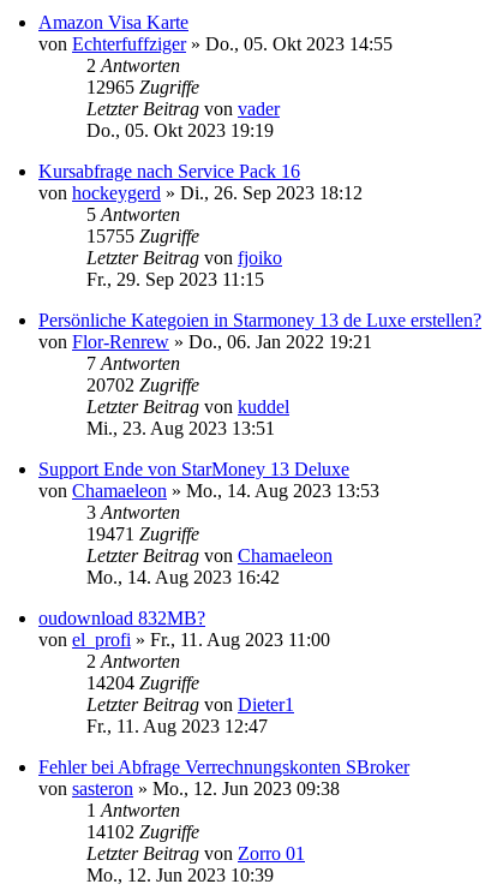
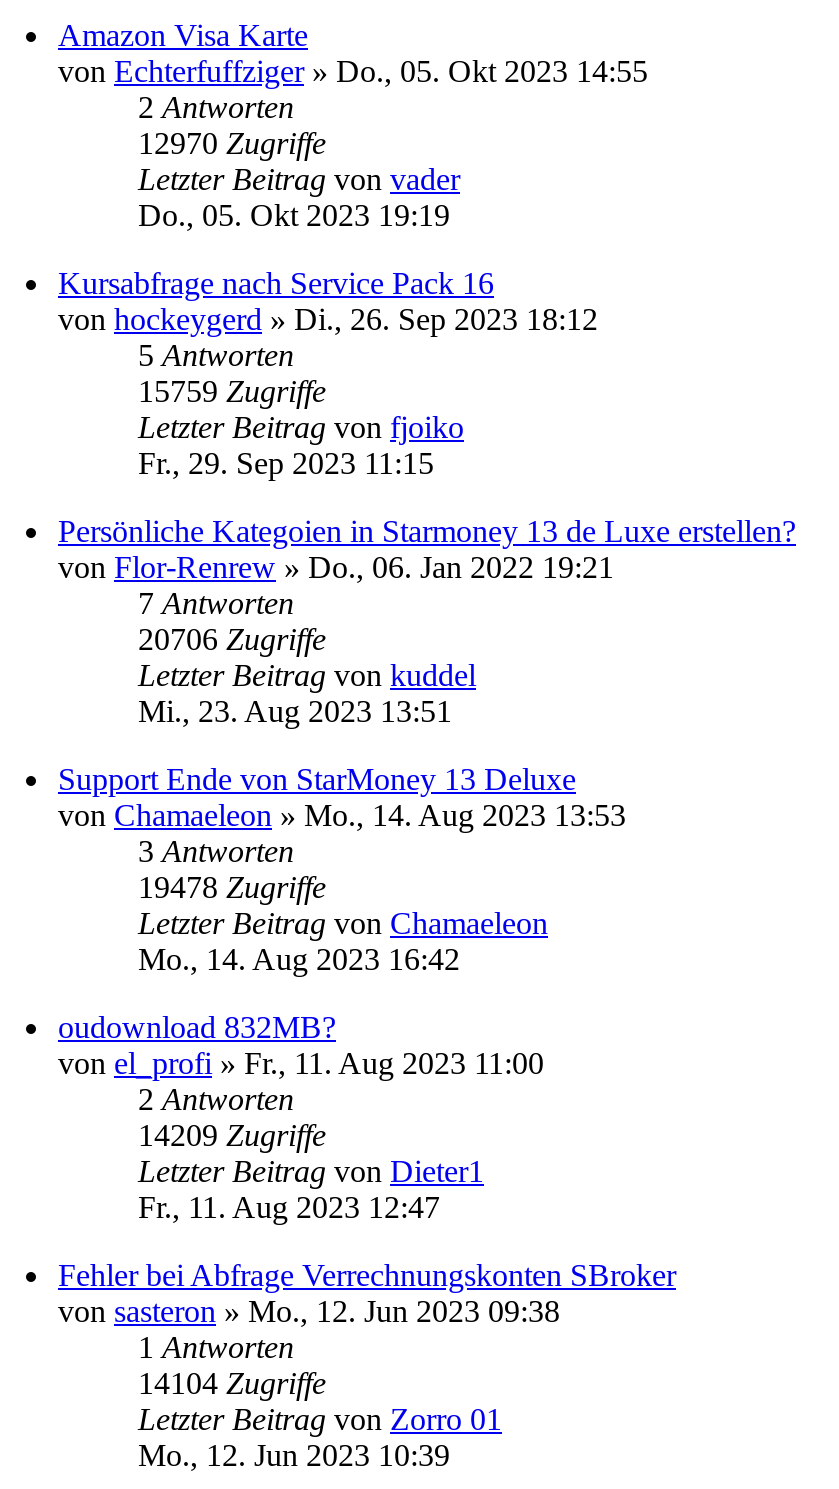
[86,77,199,97] 12965 Zugriffe -> [138,126,326,160] 12970 Zugriffe
[86,226,199,246] 15755 Zugriffe -> [138,374,326,408] 15759 Zugriffe
[86,375,199,395] 20702 Zugriffe -> [138,622,326,656] 20706 Zugriffe
[86,524,199,544] 19471 Zugriffe -> [138,870,326,904] 19478 Zugriffe
[86,672,199,693] 14204 Zugriffe -> [138,1118,326,1152] 14209 Zugriffe
[86,821,199,842] 14102 Zugriffe -> [138,1366,326,1400] 14104 Zugriffe

